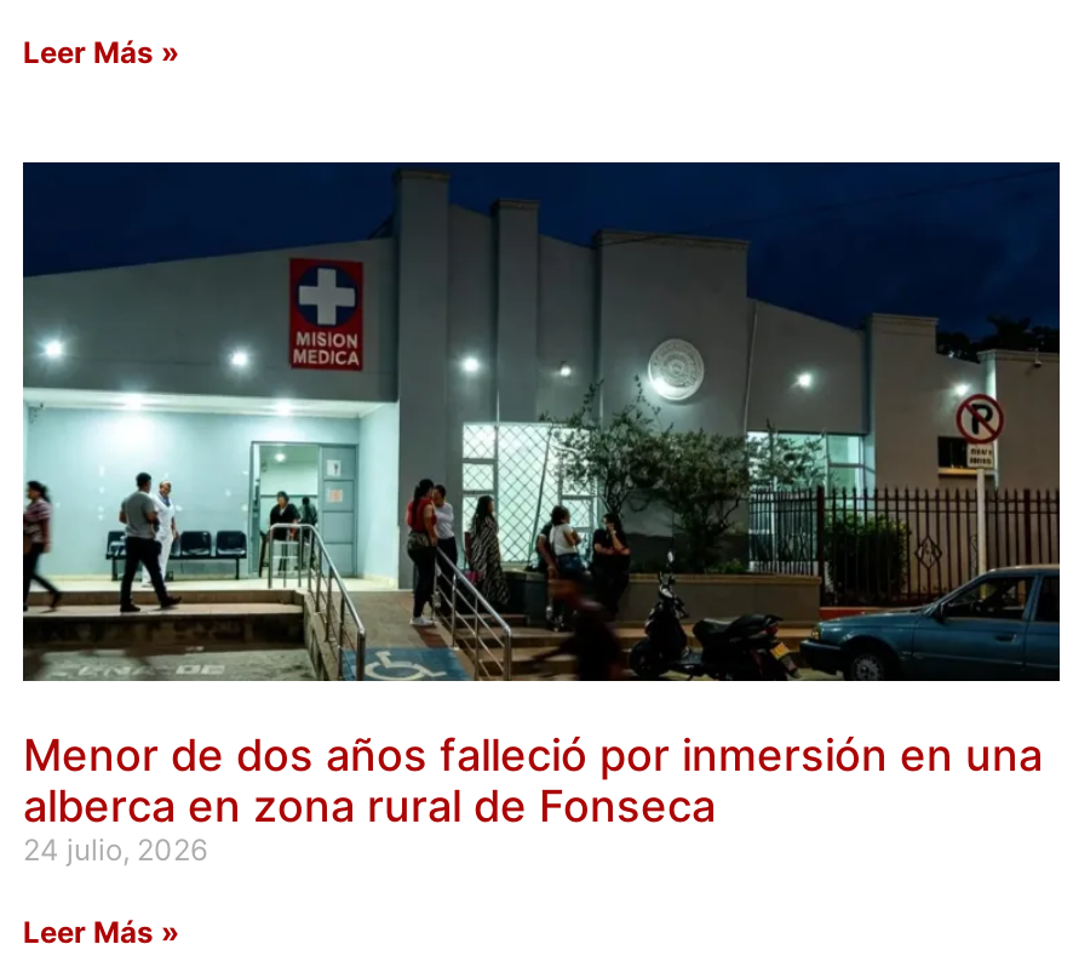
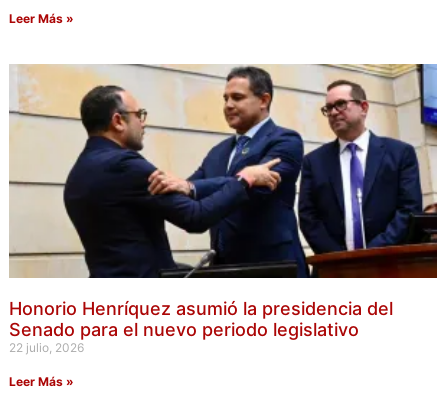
[21,159,1062,866] [image] | Menor de dos años falleció por inmersión en una | alberca en zona rural de Fonseca | 24 julio, 2026 -> [9,63,438,355] [image] | Honorio Henríquez asumió la presidencia del | Senado para el nuevo periodo legislativo | 22 julio, 2026

